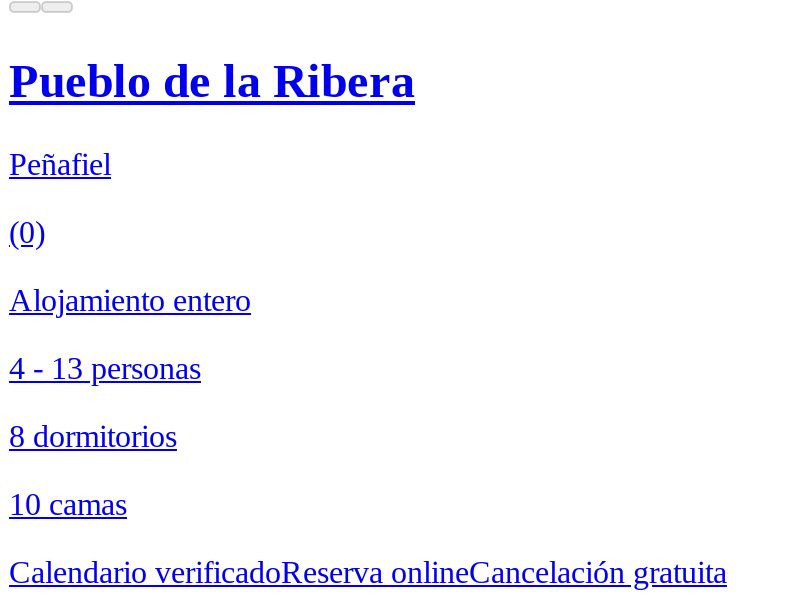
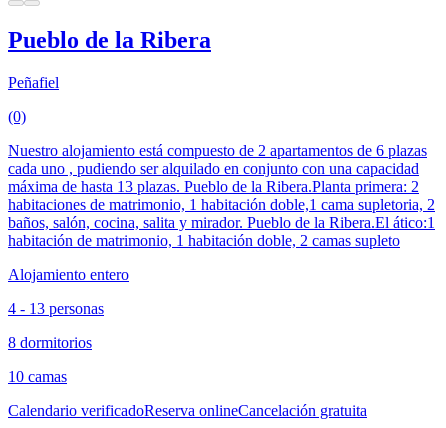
none -> [8,142,435,249] Nuestro alojamiento está compuesto de 2 apartamentos de 6 plazas | cada uno , pudiendo ser alquilado en conjunto con una capacidad | máxima de hasta 13 plazas. Pueblo de la Ribera.Planta primera: 2 | habitaciones de matrimonio, 1 habitación doble,1 cama supletoria, 2 | baños, salón, cocina, salita y mirador. Pueblo de la Ribera.El ático:1 | habitación de matrimonio, 1 habitación doble, 2 camas supleto

